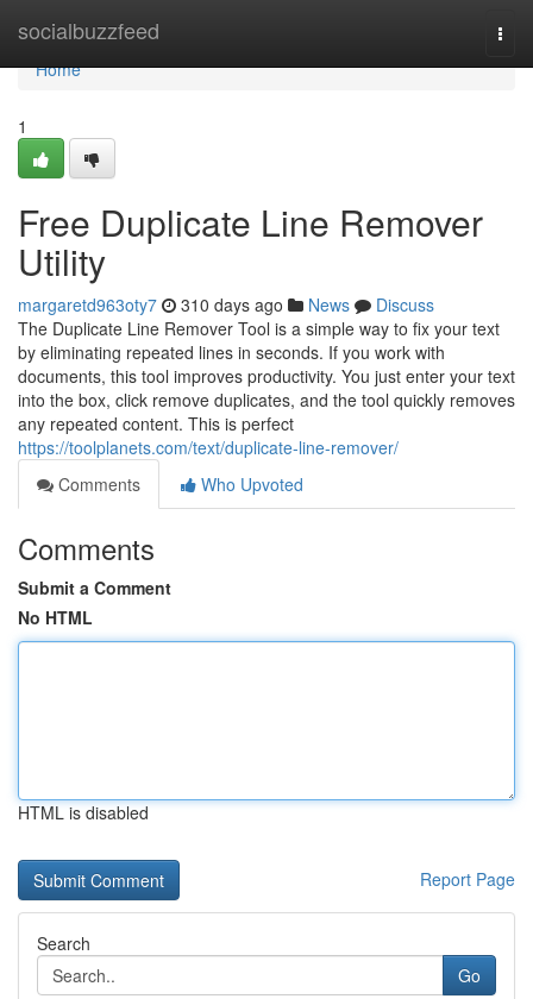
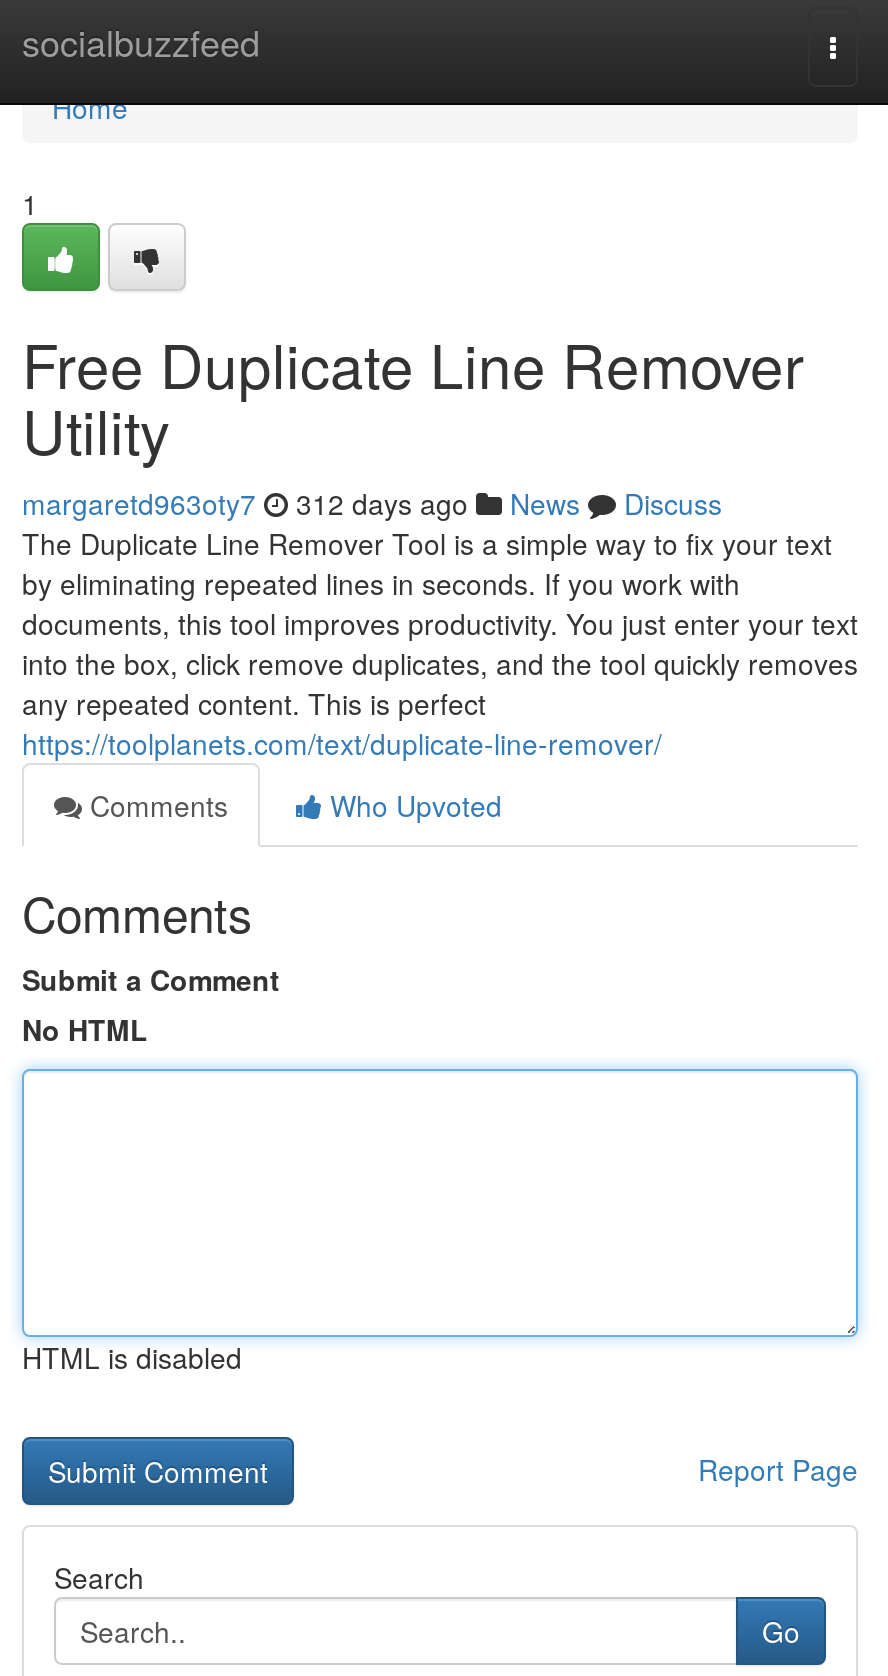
[18,293,434,316] margaretd963oty7 310 days ago News Discuss -> [22,483,722,523] margaretd963oty7 312 days ago News Discuss

